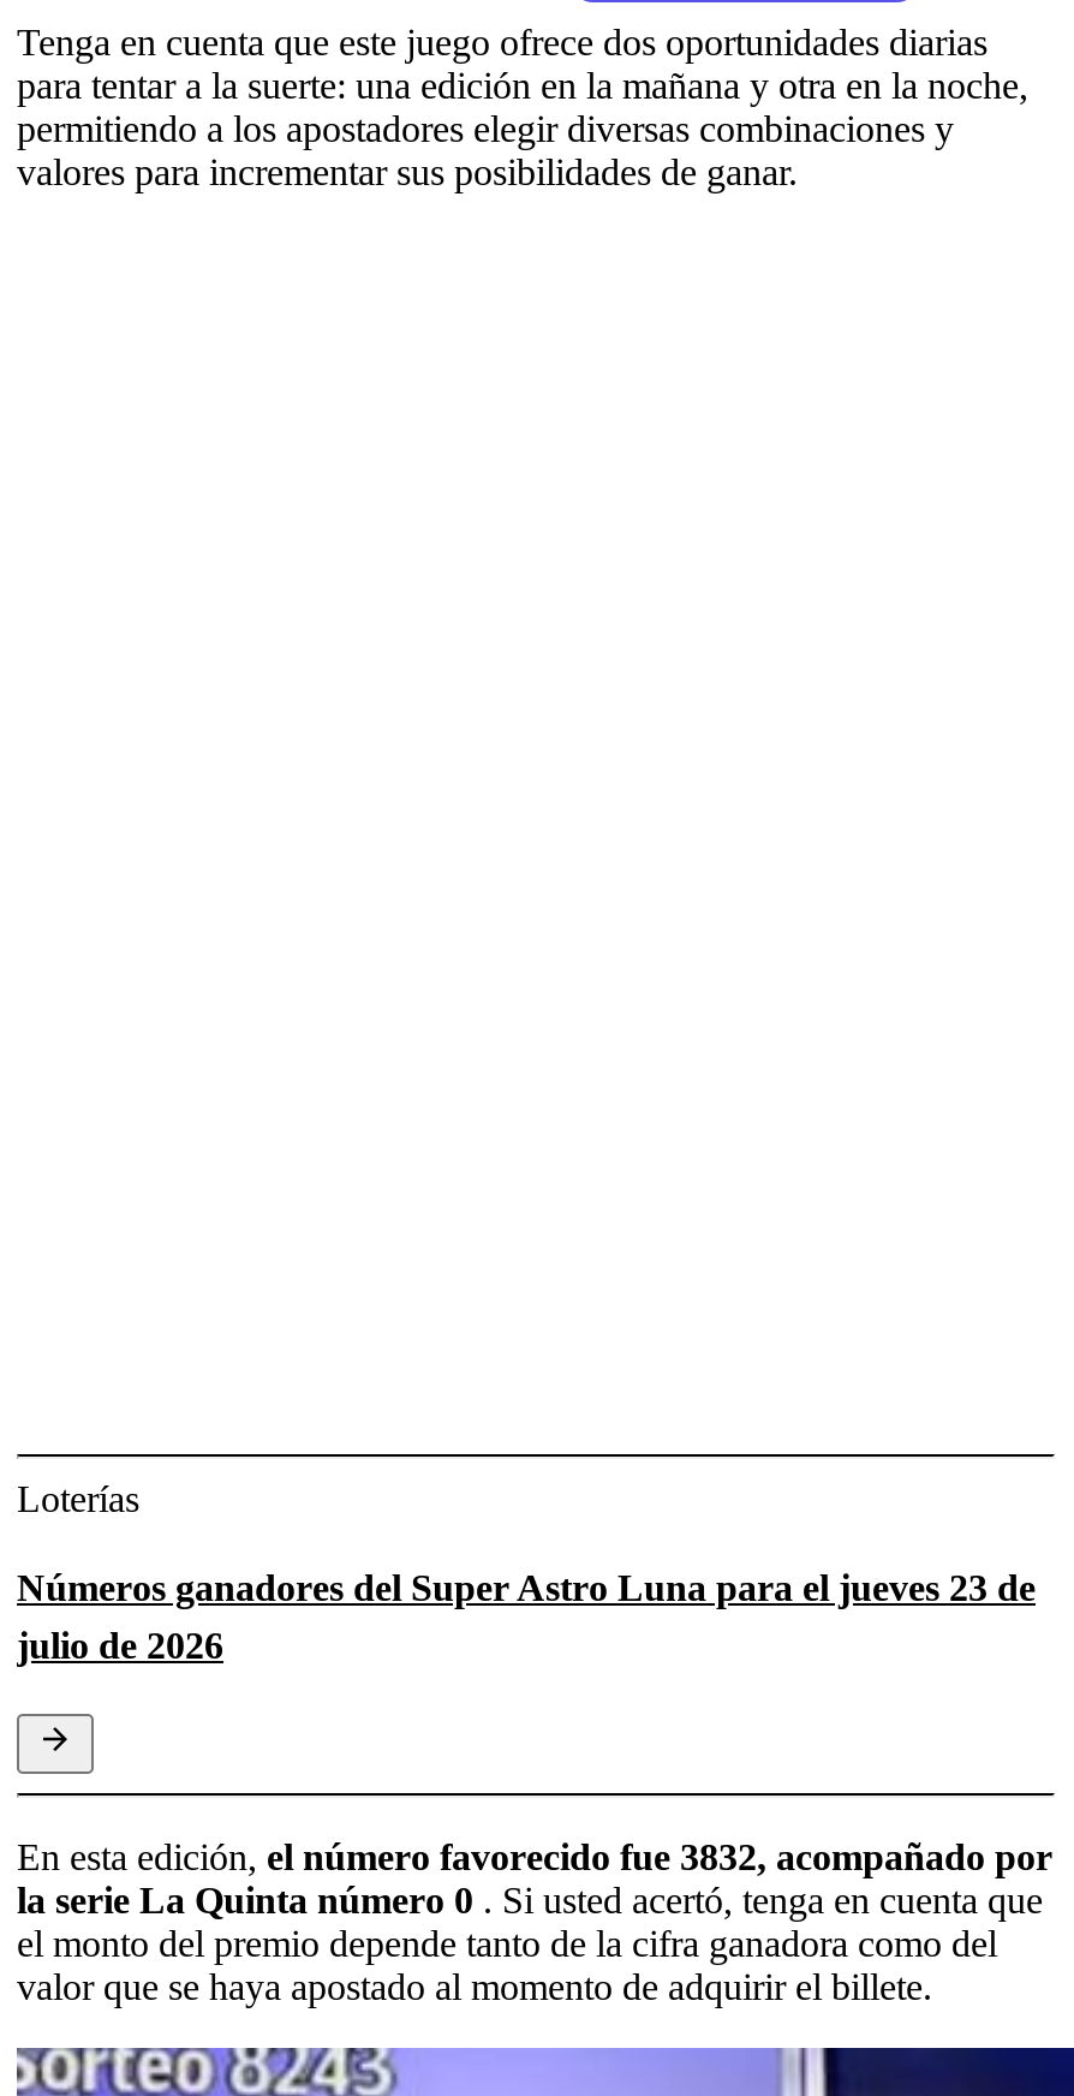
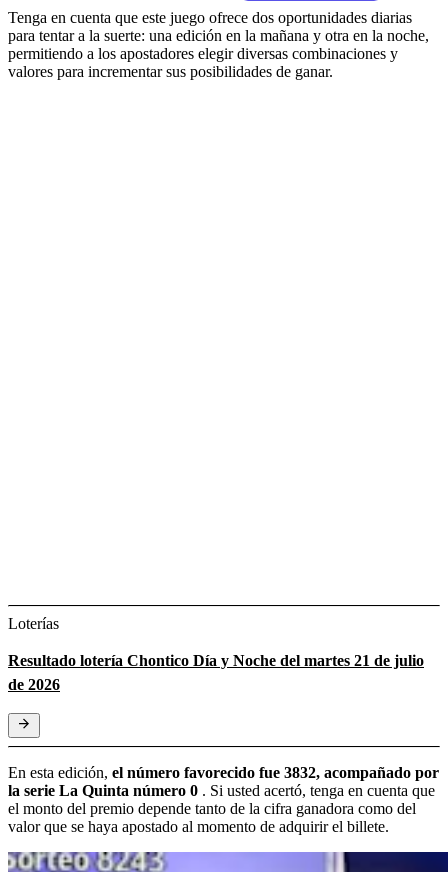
[17,1566,1036,1665] Números ganadores del Super Astro Luna para el jueves 23 de | julio de 2026 -> [8,652,424,693] Resultado lotería Chontico Día y Noche del martes 21 de julio | de 2026

